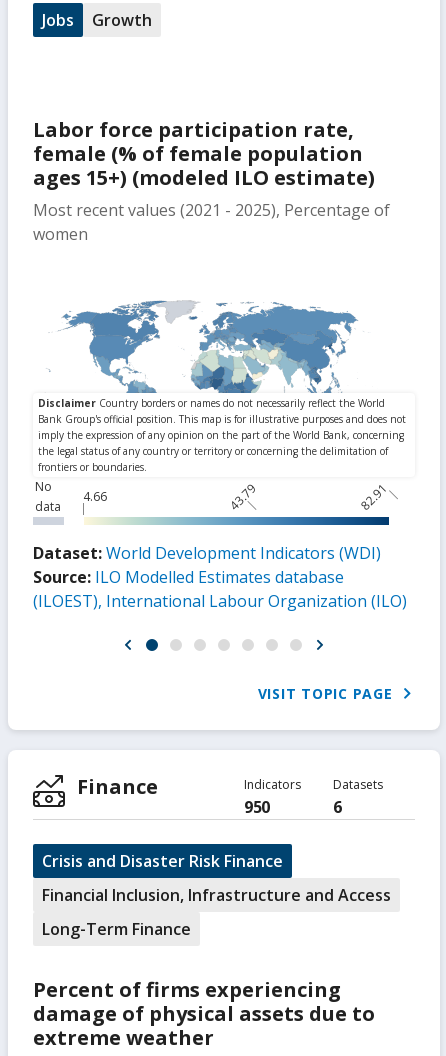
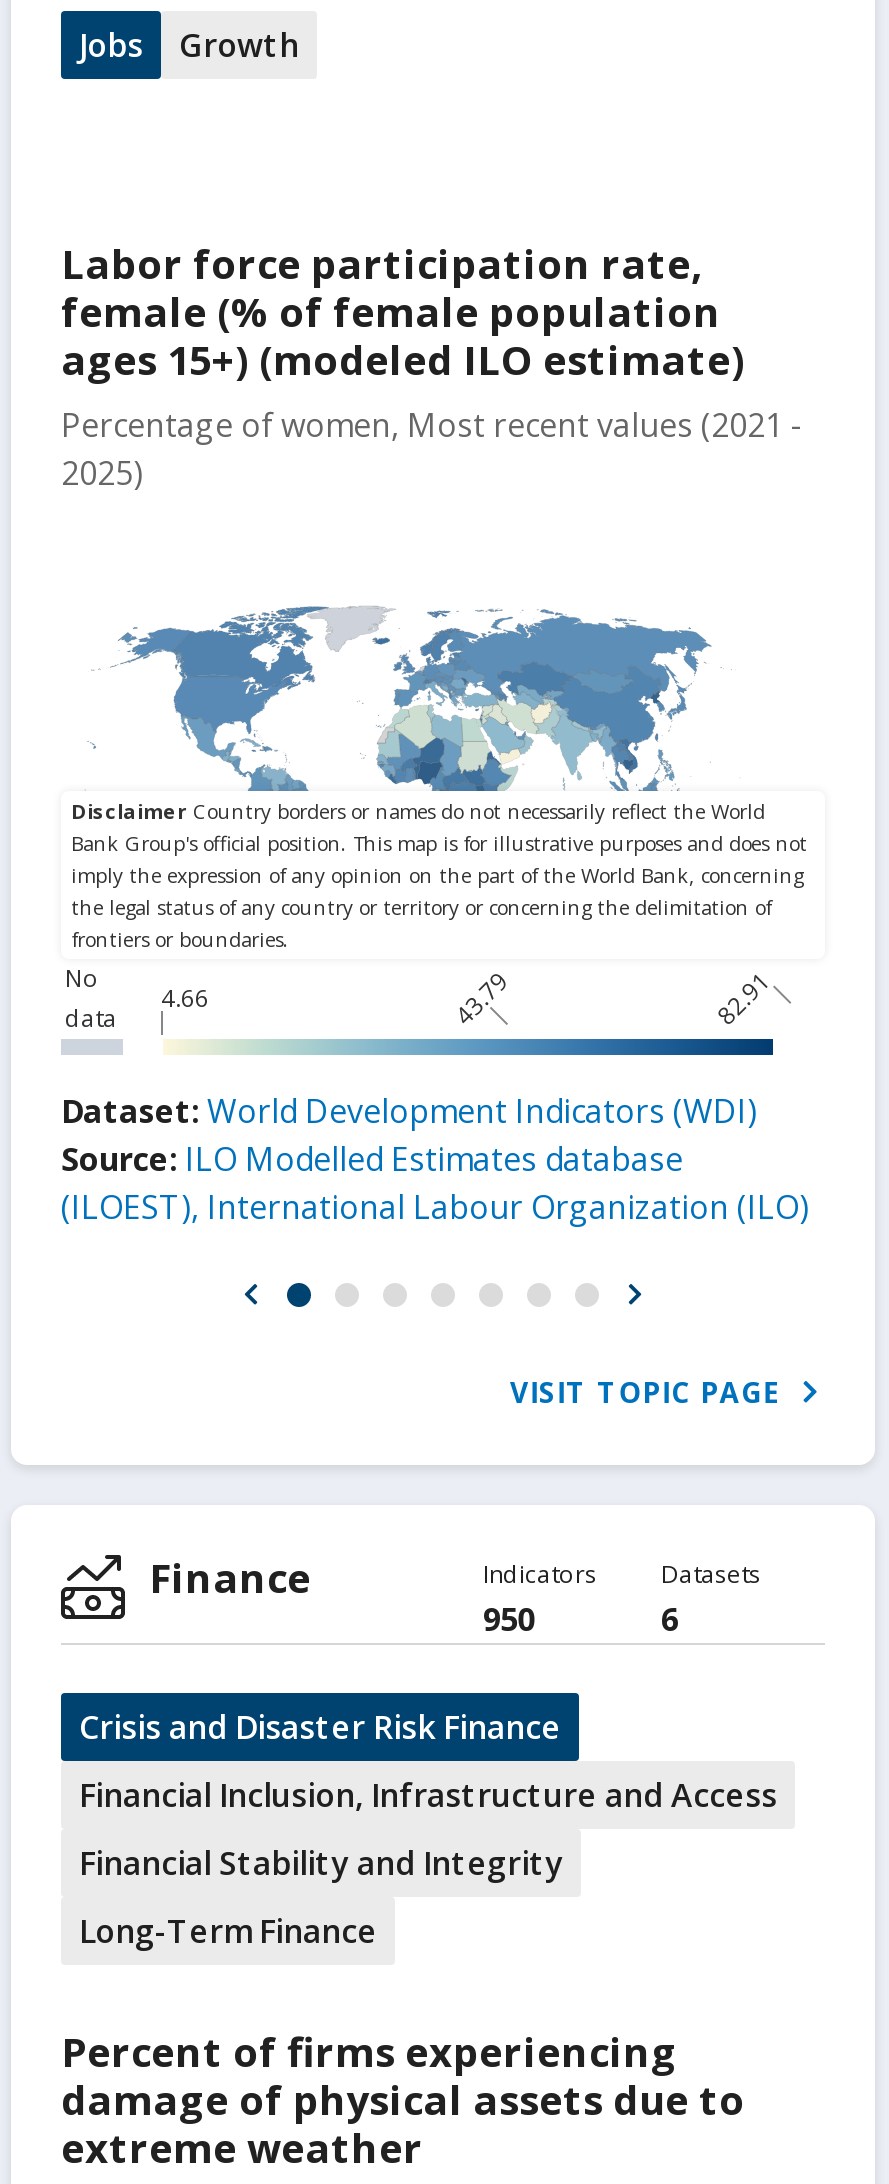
[33,199,390,245] Most recent values (2021 - 2025), Percentage of | women -> [61,403,803,495] Percentage of women, Most recent values (2021 - | 2025)
none -> [79,1841,563,1885] Financial Stability and Integrity

